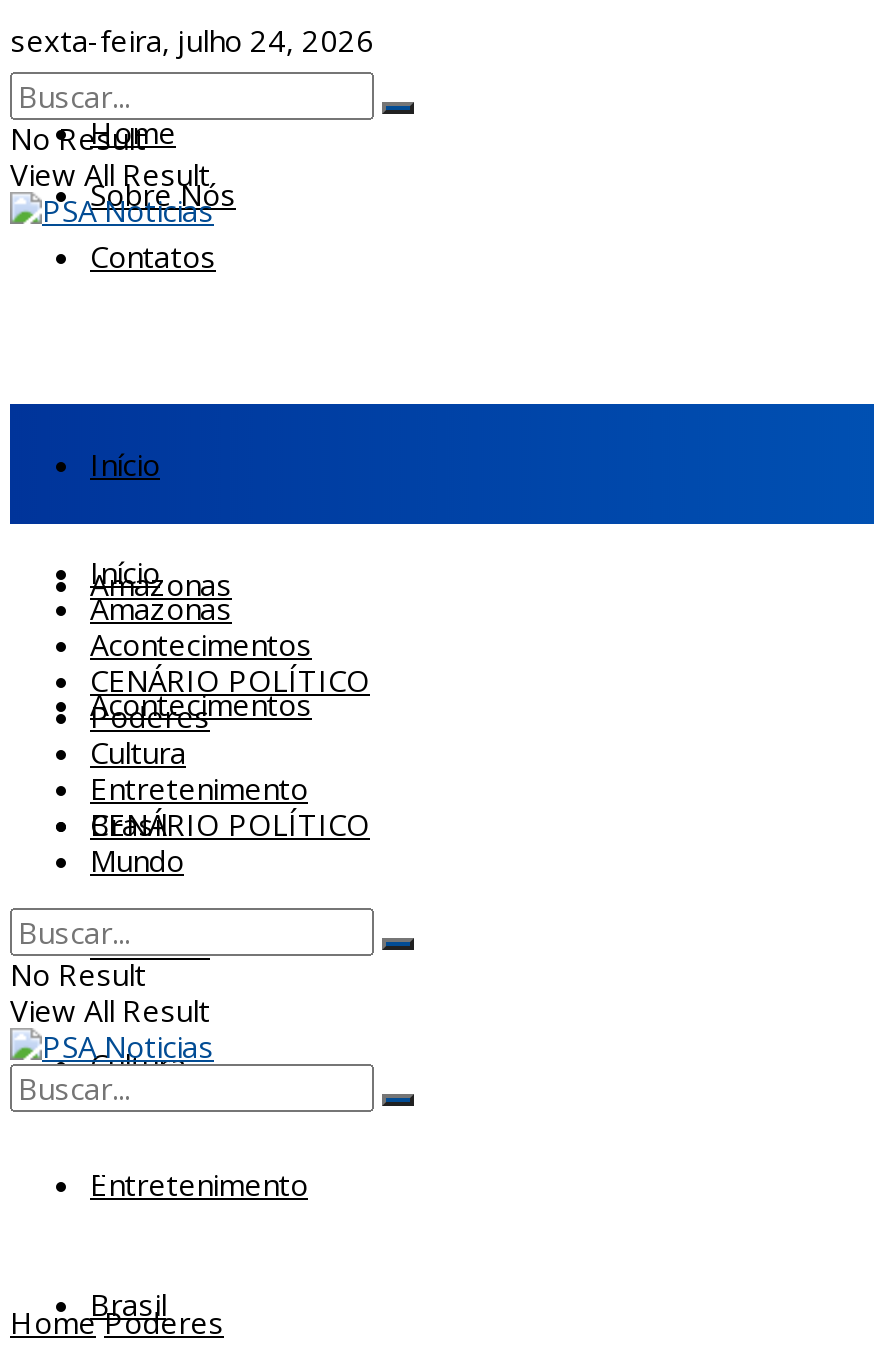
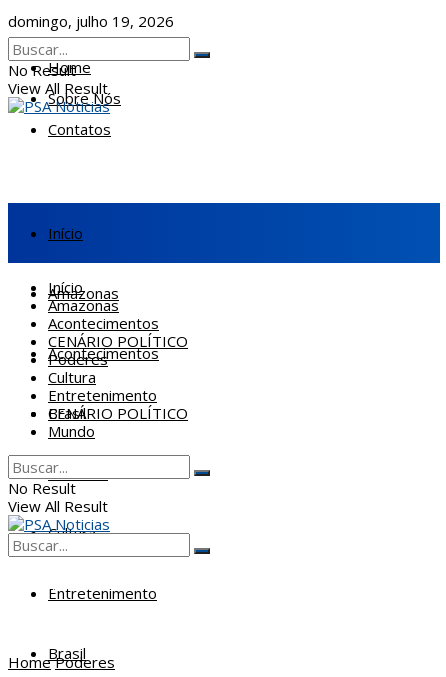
[10,20,374,60] sexta-feira, julho 24, 2026 -> [8,11,174,31] domingo, julho 19, 2026

